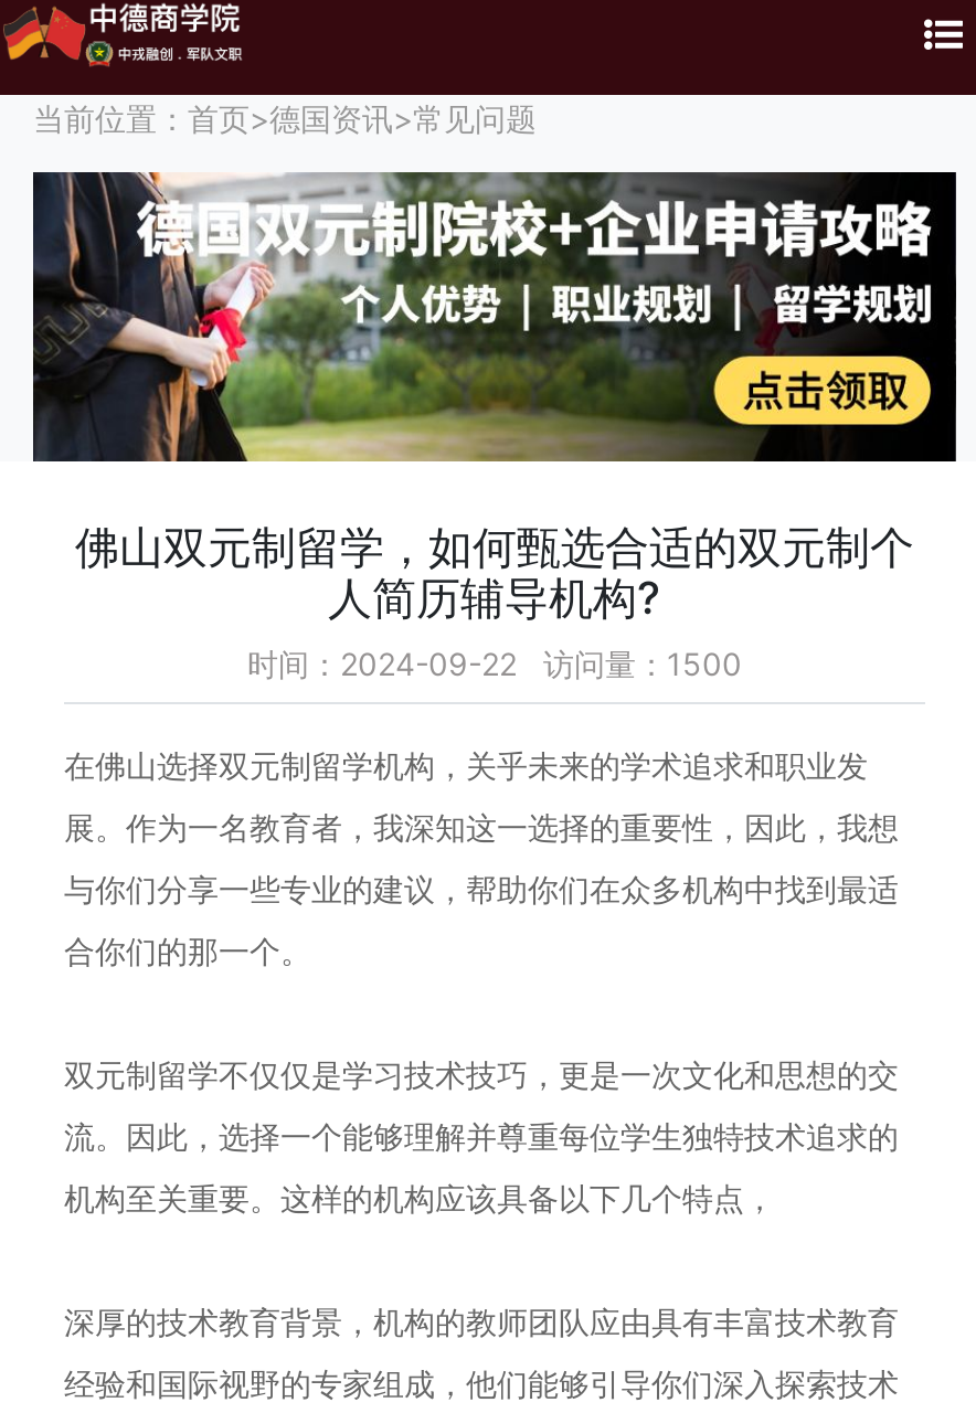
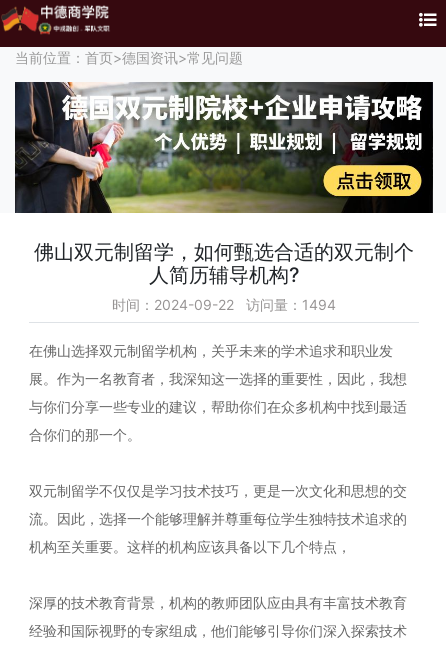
[247,644,742,681] 时间：2024-09-22 访问量：1500 -> [112,296,336,313] 时间：2024-09-22 访问量：1494

